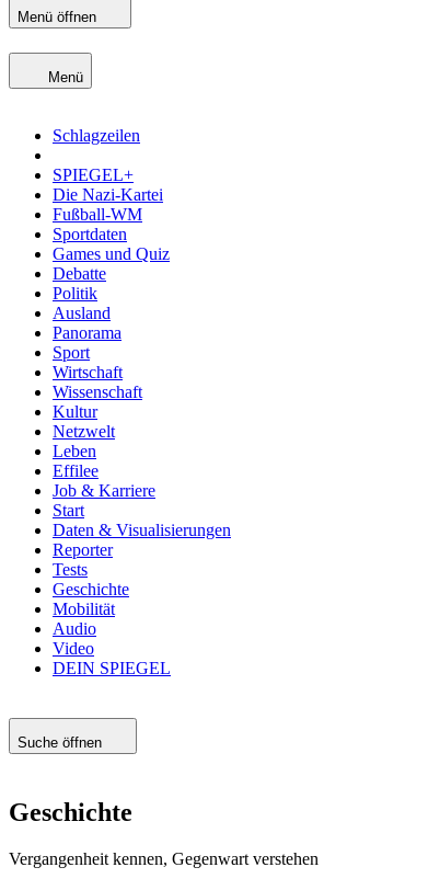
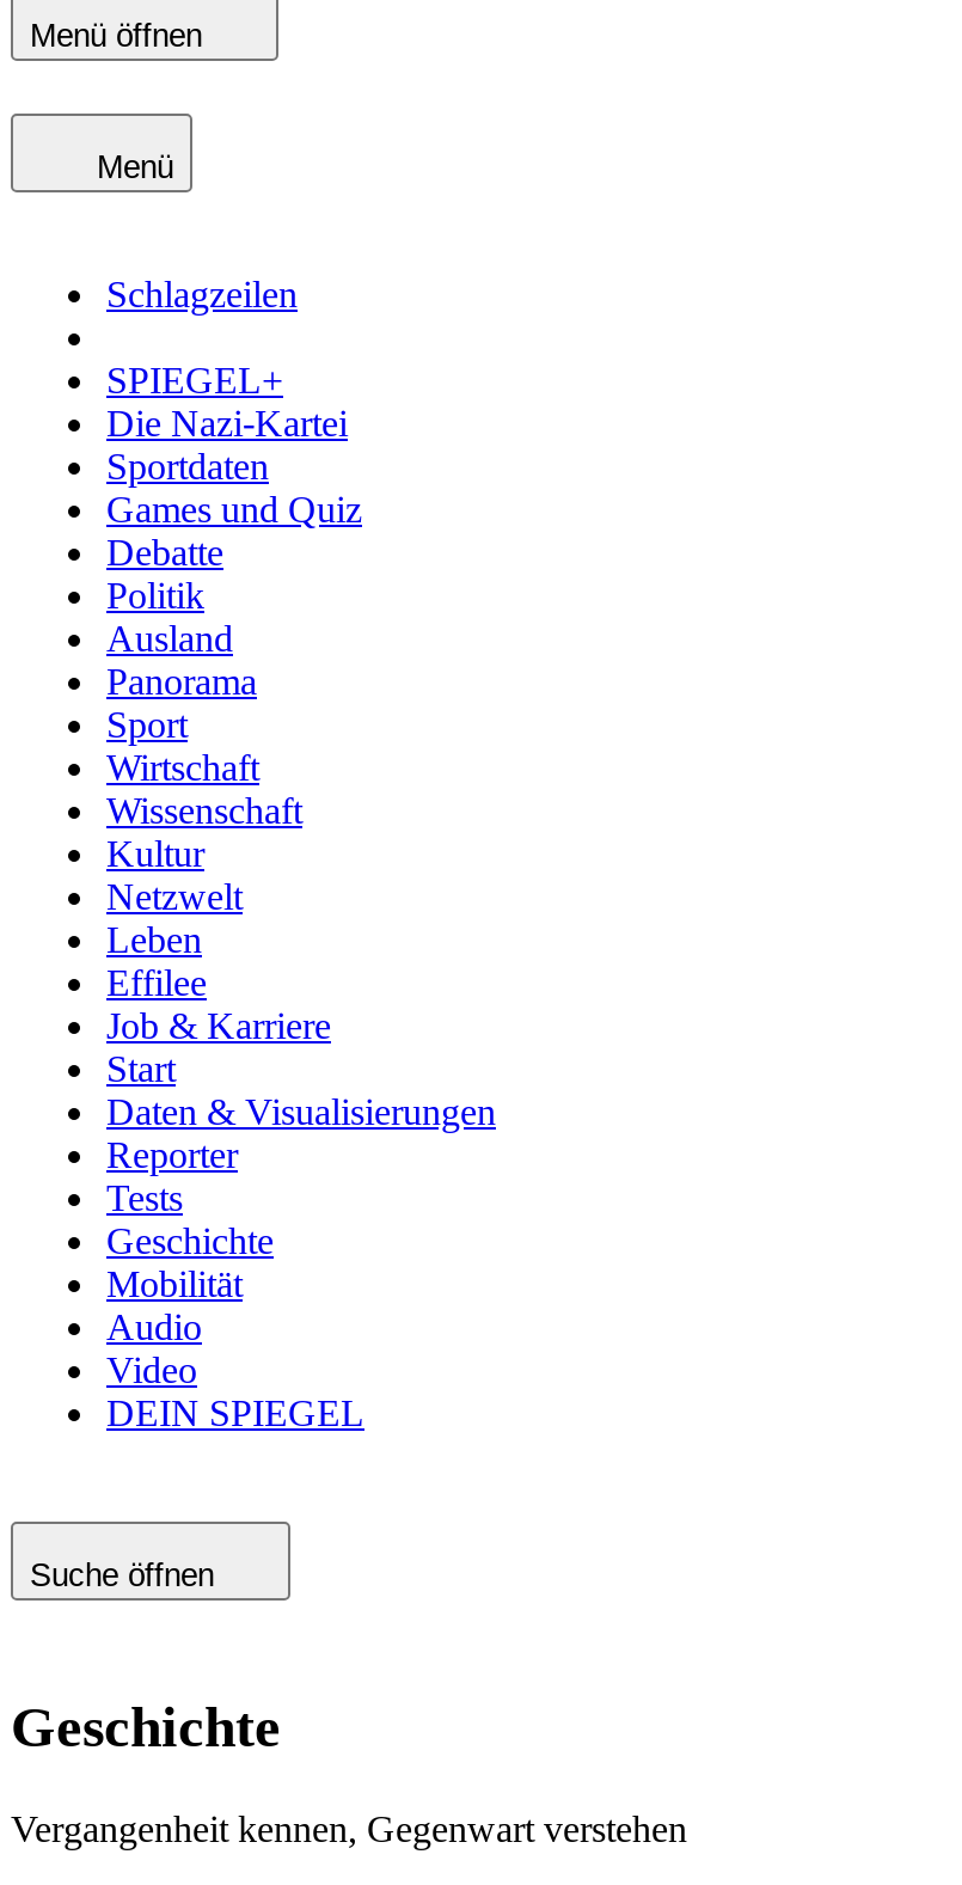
[53,205,142,224] Fußball-WM -> none

